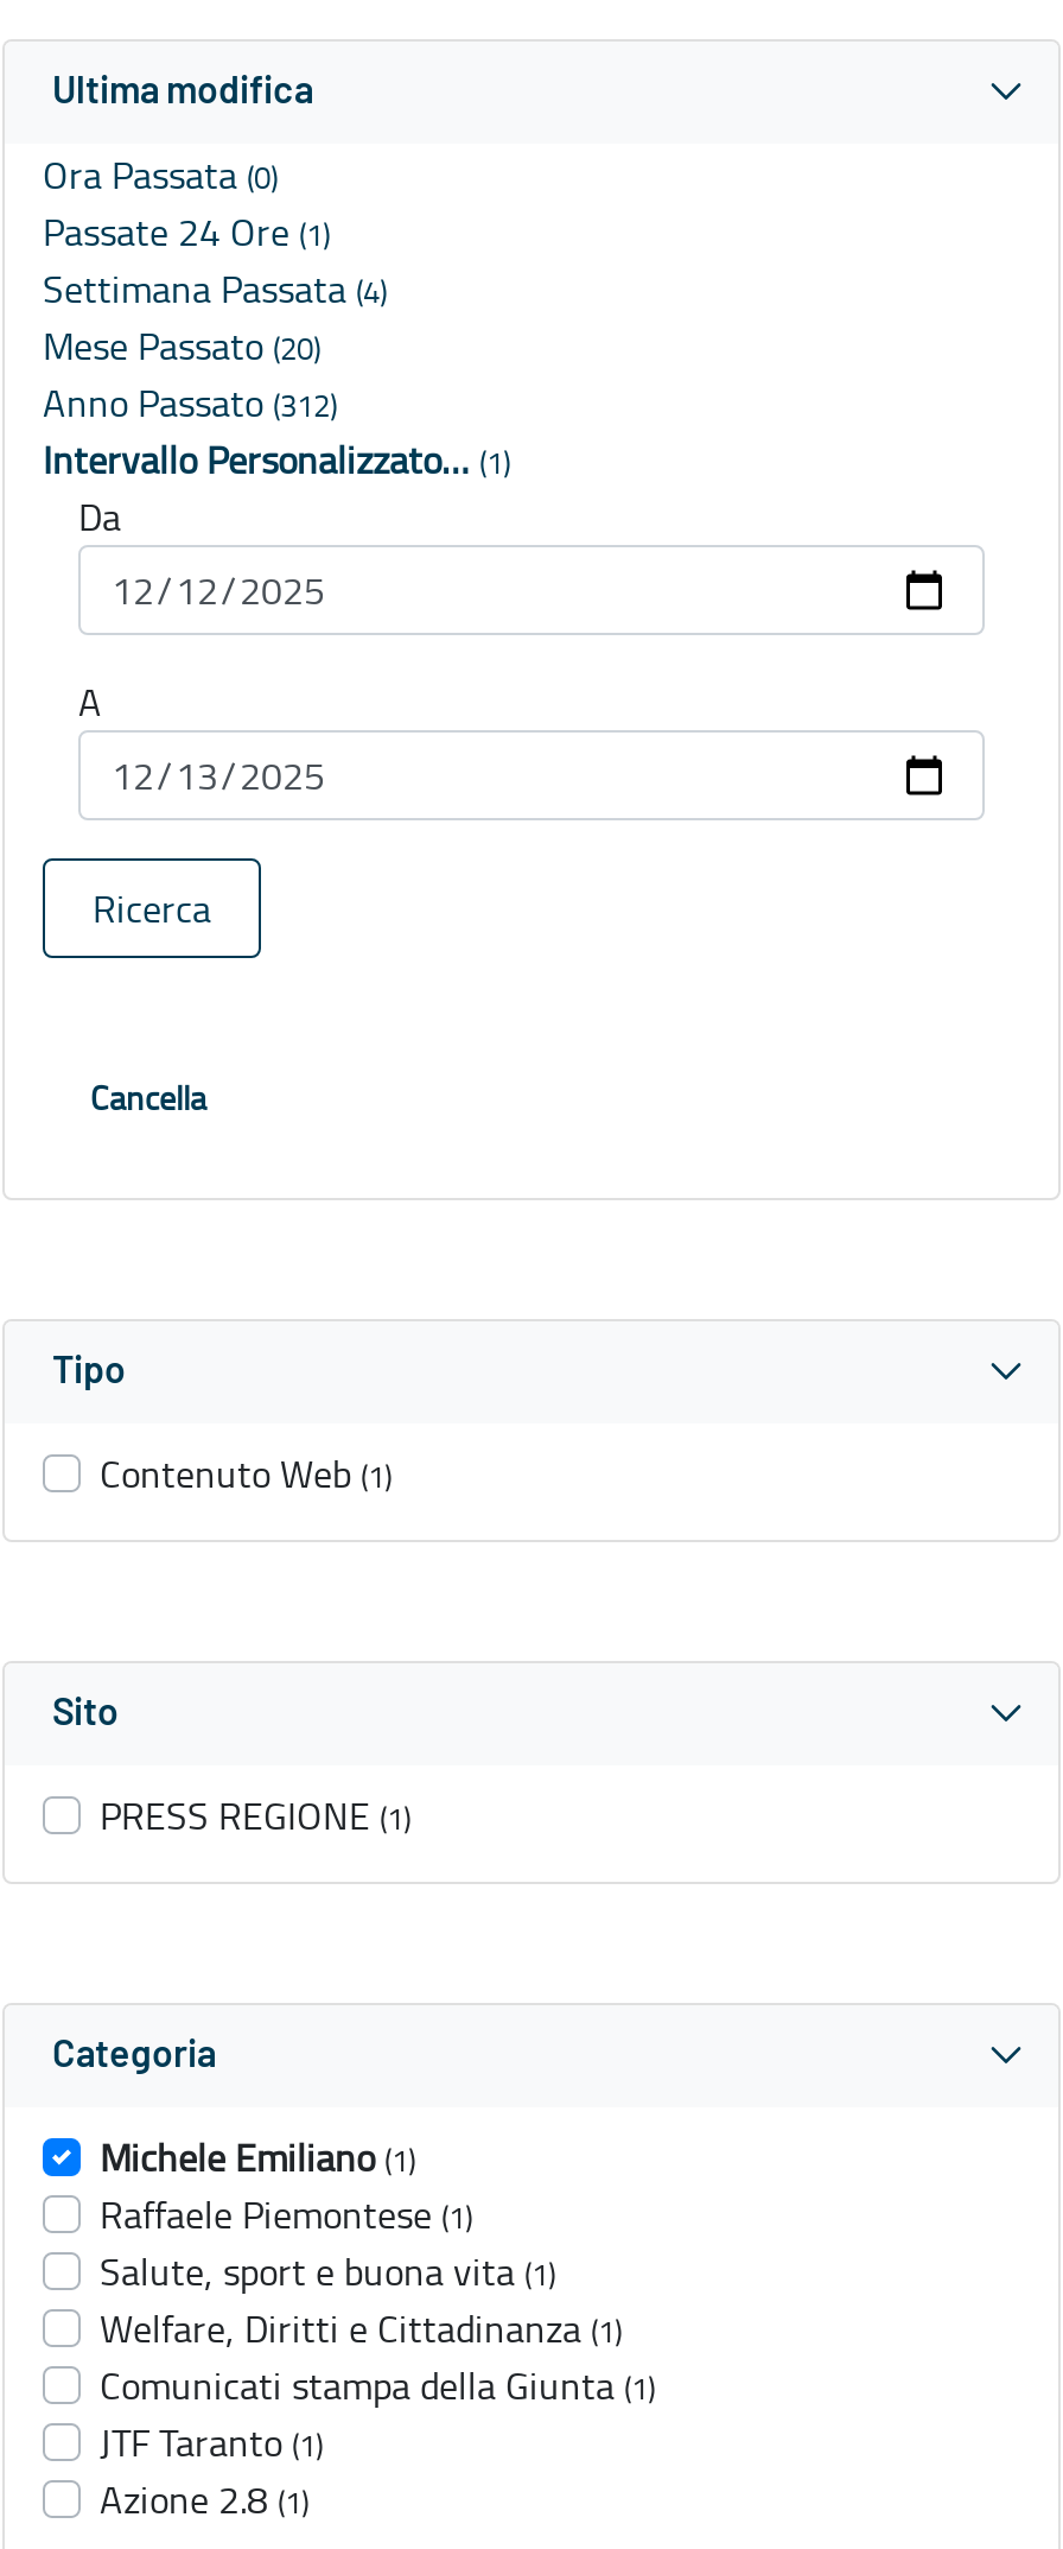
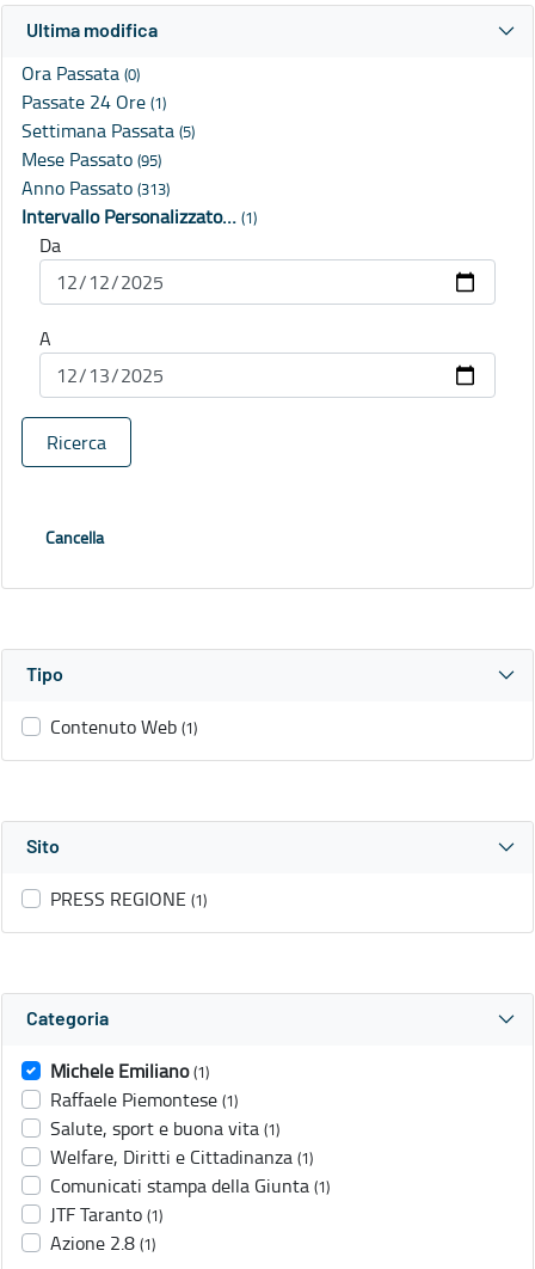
[43,263,387,315] Settimana Passata (4) -> [21,117,195,144] Settimana Passata (5)
[43,320,320,372] Mese Passato (20) -> [21,146,161,172] Mese Passato (95)
[43,377,337,429] Anno Passato (312) -> [21,175,170,201] Anno Passato (313)

